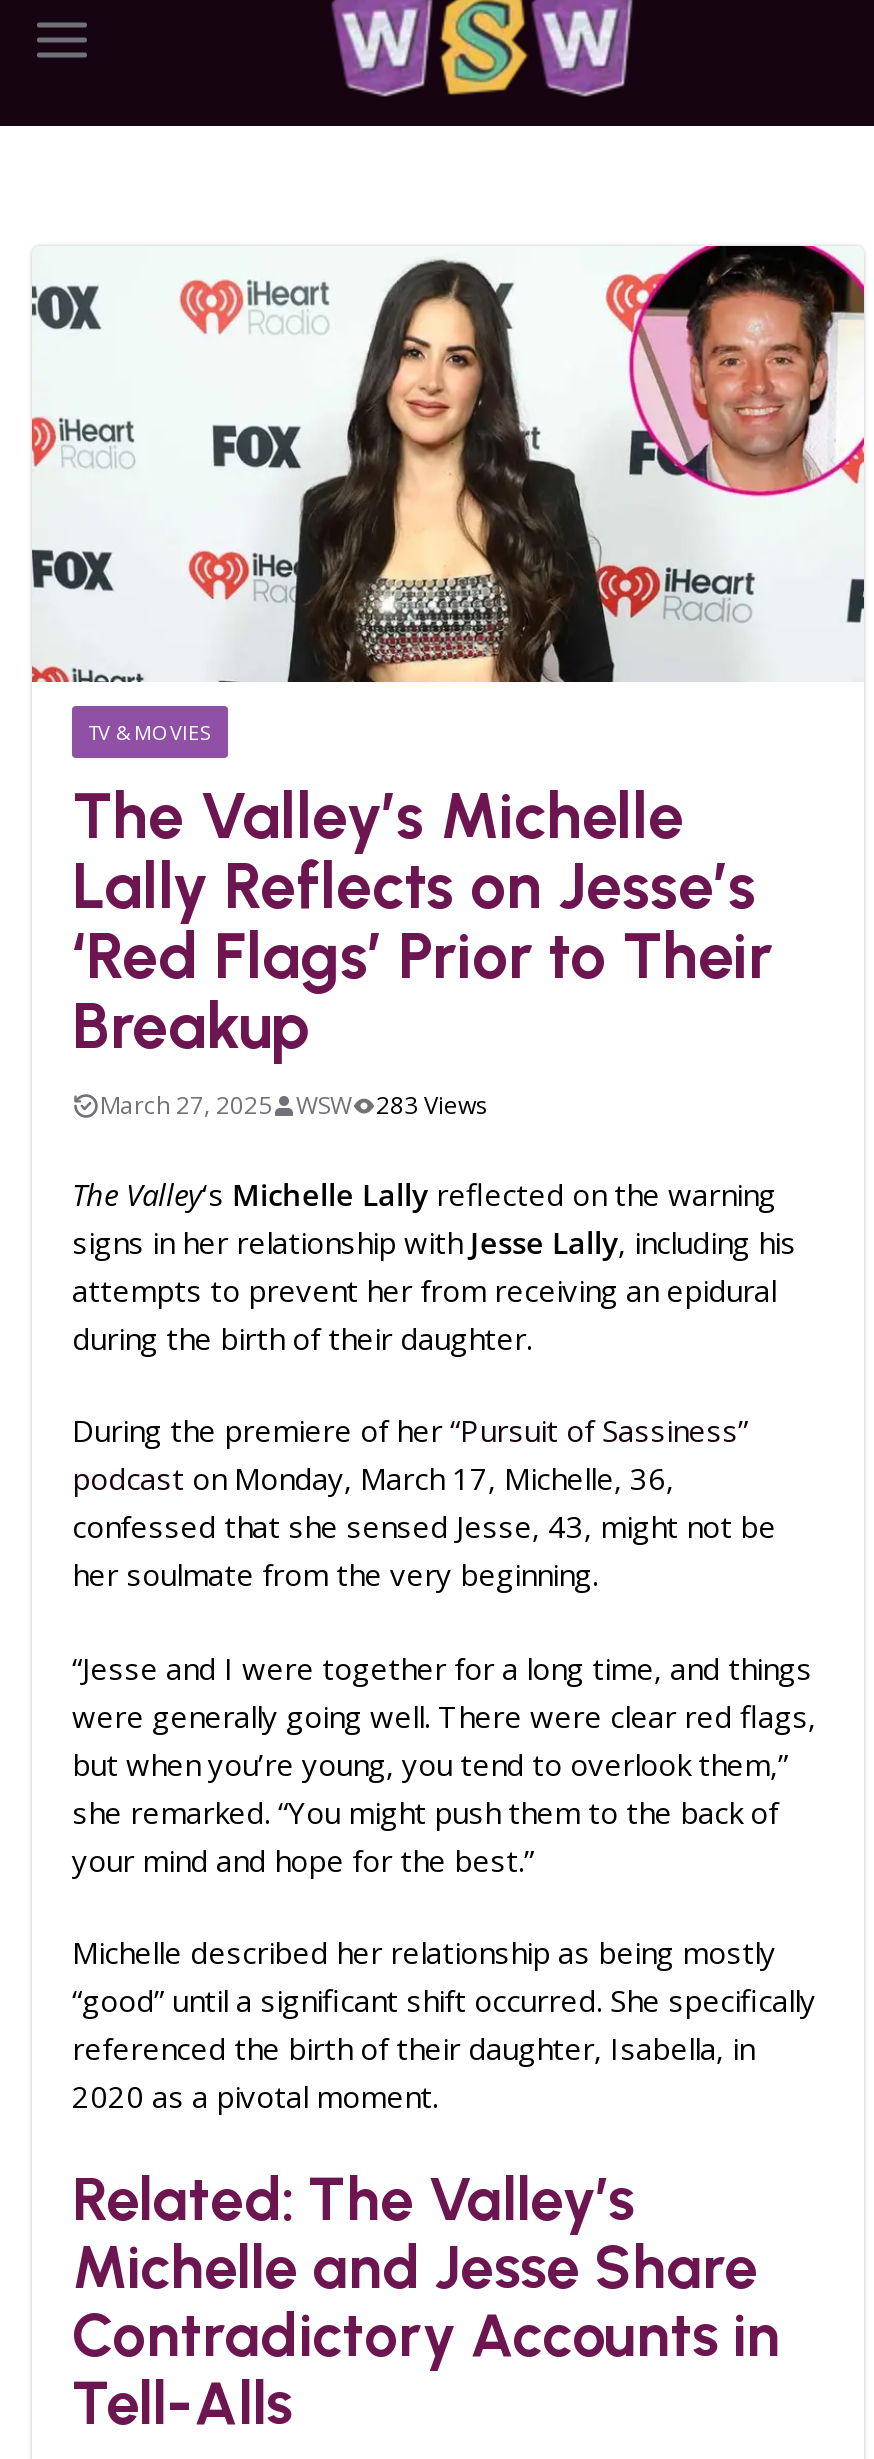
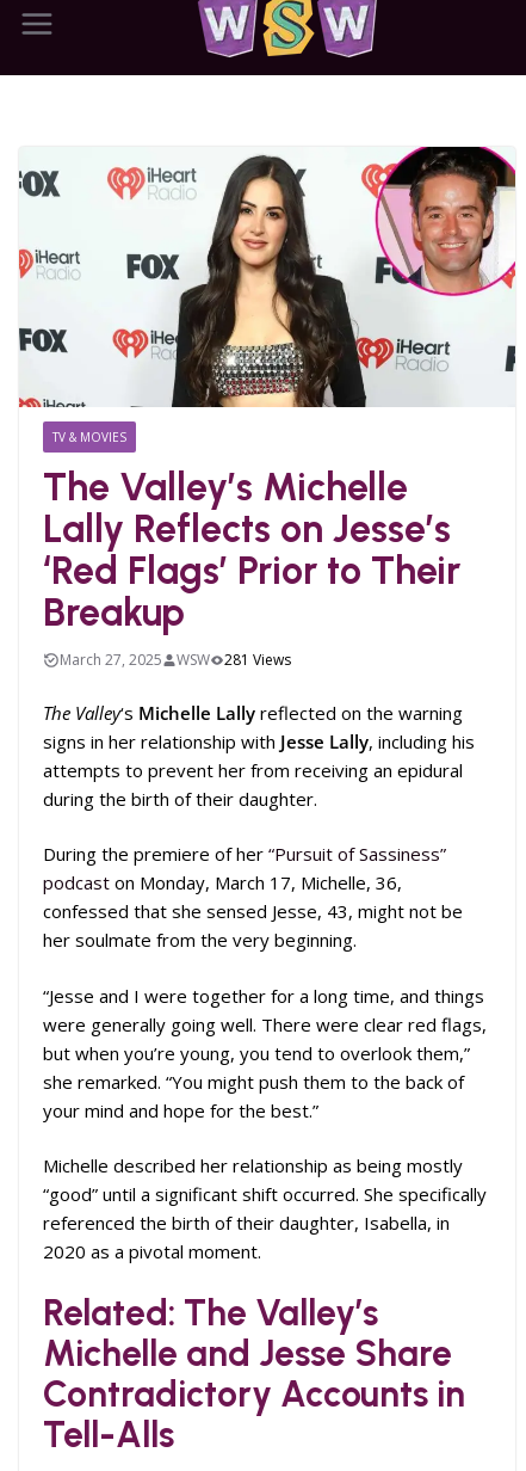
[100,1089,488,1123] March 27, 2025 WSW 283 Views -> [60,650,291,670] March 27, 2025 WSW 281 Views

